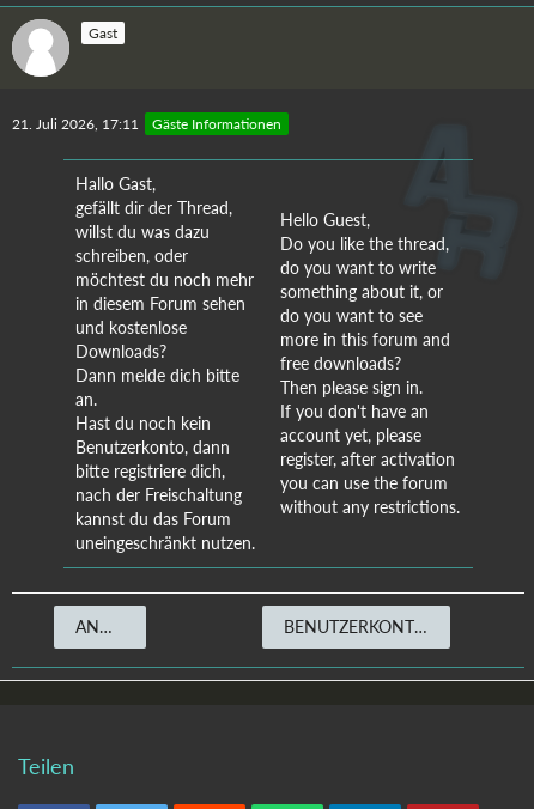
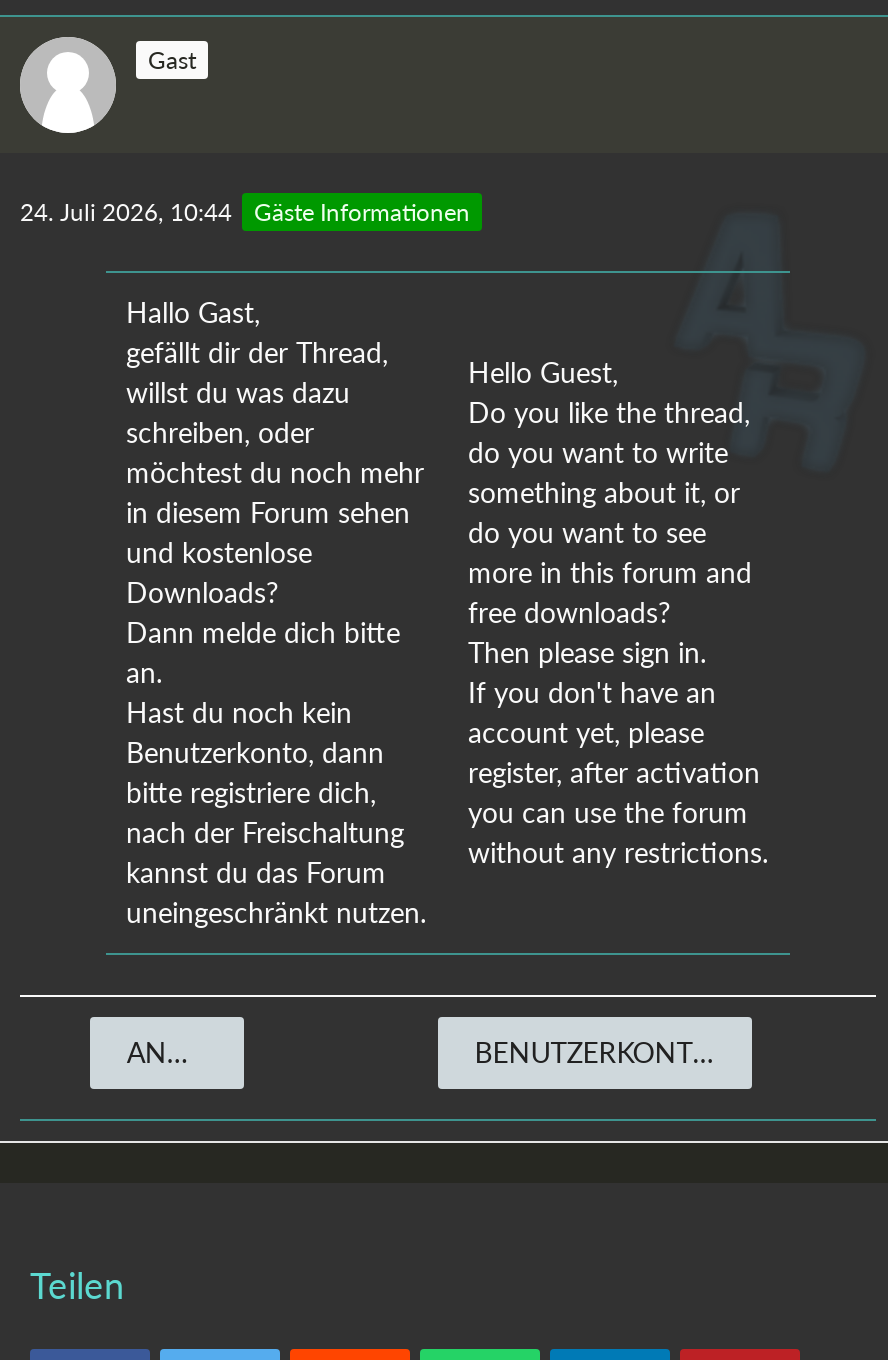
[12,115,281,133] 21. Juli 2026, 17:11 Gäste Informationen -> [20,197,470,227] 24. Juli 2026, 10:44 Gäste Informationen

